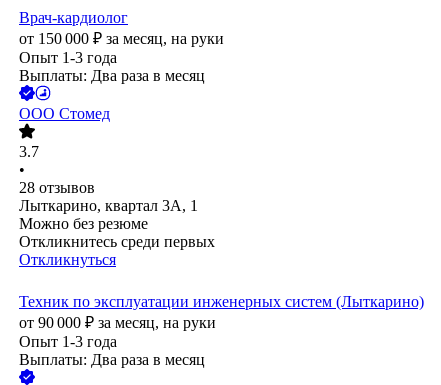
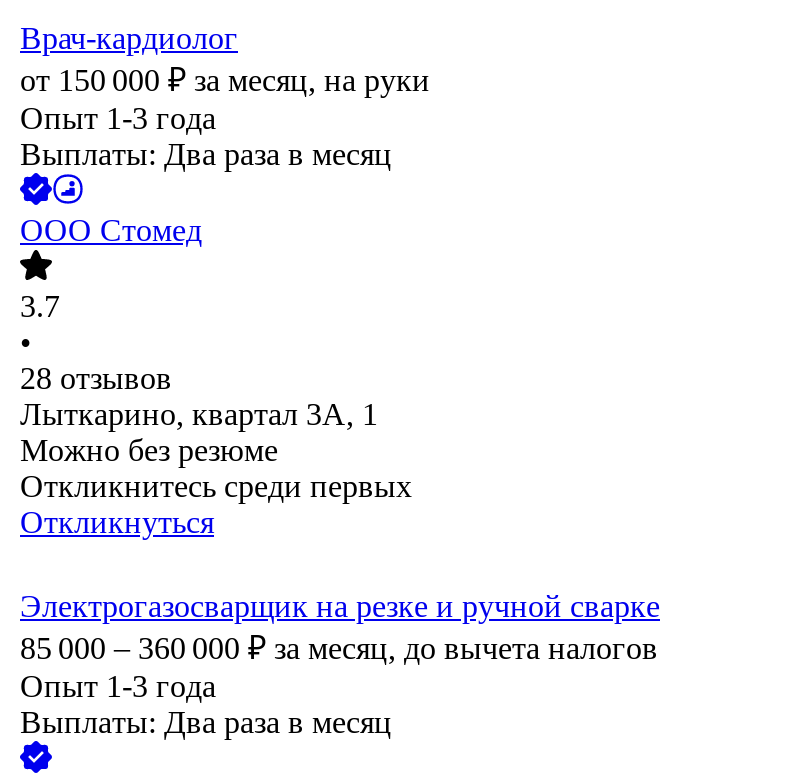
[19,293,424,331] Техник по эксплуатации инженерных систем (Лыткарино) | от 90 000 ₽ за месяц, на руки -> [20,590,660,666] Электрогазосварщик на резке и ручной сварке | 85 000 – 360 000 ₽ за месяц, до вычета налогов

